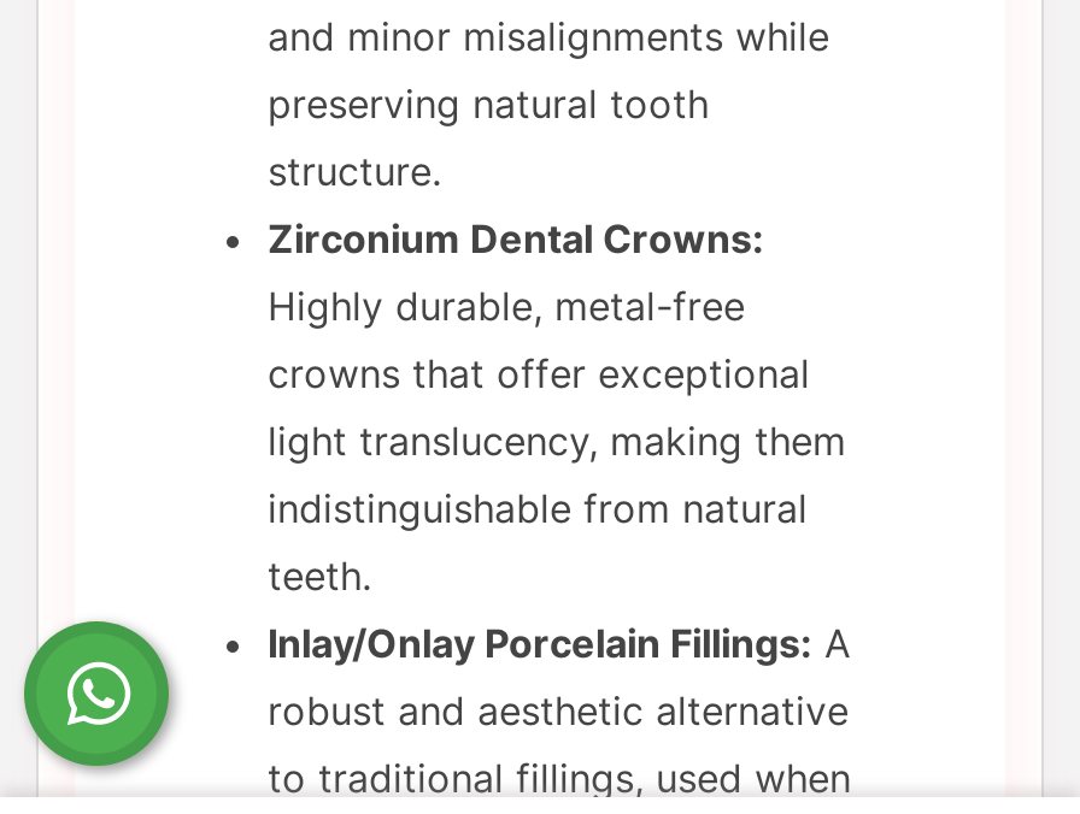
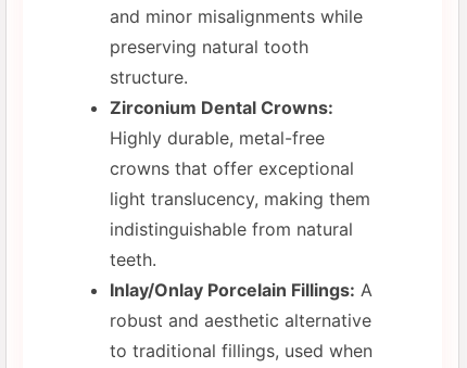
[22,619,178,775] [image] -> none

